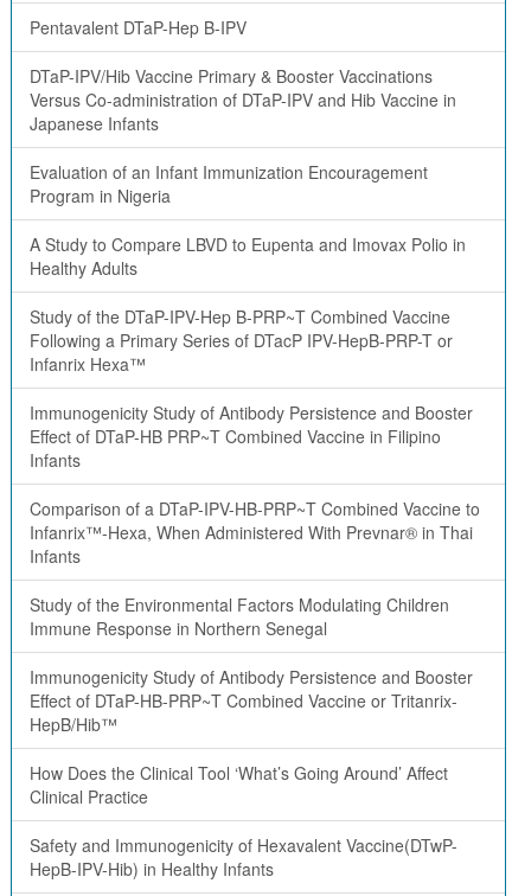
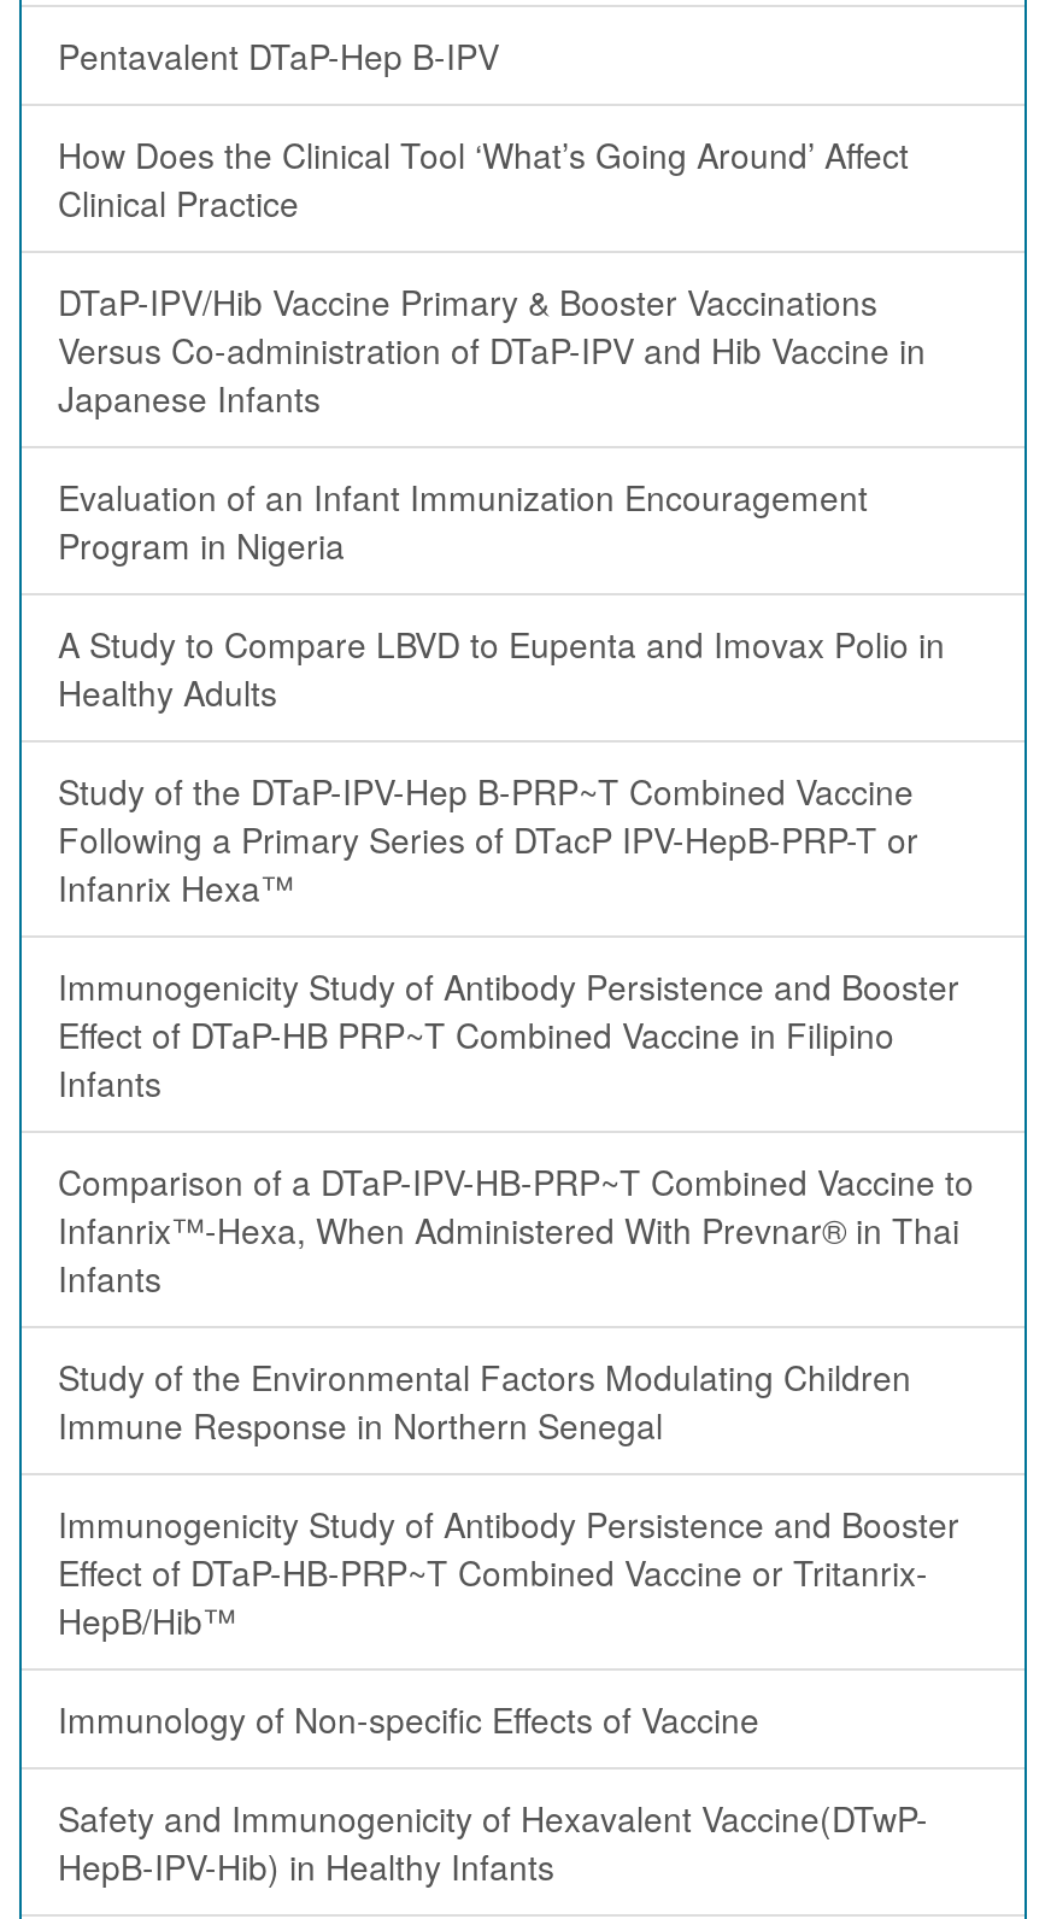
moved [30,64,480,736] -> [58,277,974,1644]: DTaP-IPV/Hib Vaccine Primary & Booster Vaccinations | Versus Co-administration of DTaP-IPV and Hib Vaccine in | Japanese Infants | ... | Effect of DTaP-HB-PRP~T Combined Vaccine or Tritanrix- | HepB/Hib™
none -> [58,1695,759,1743] Immunology of Non-specific Effects of Vaccine
moved [30,761,448,808] -> [58,130,909,227]: How Does the Clinical Tool ‘What’s Going Around’ Affect | Clinical Practice

